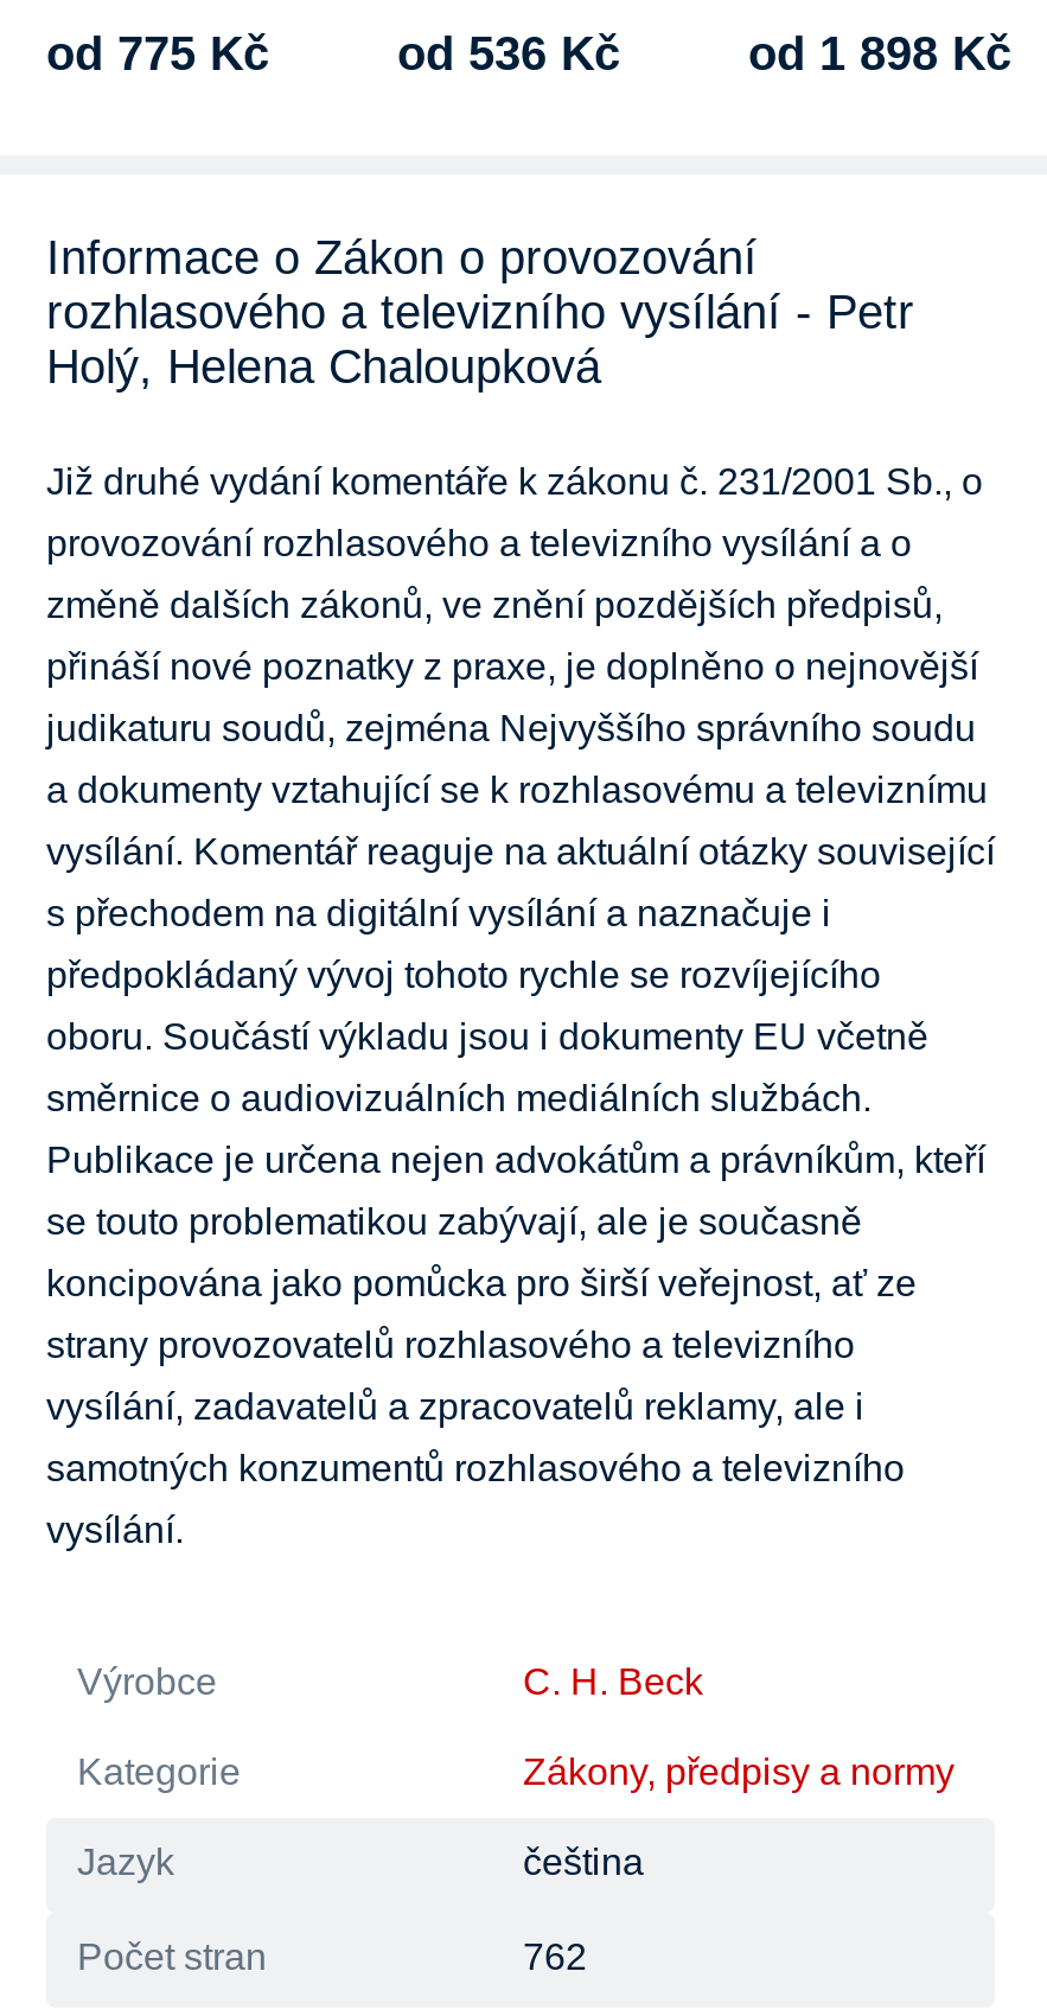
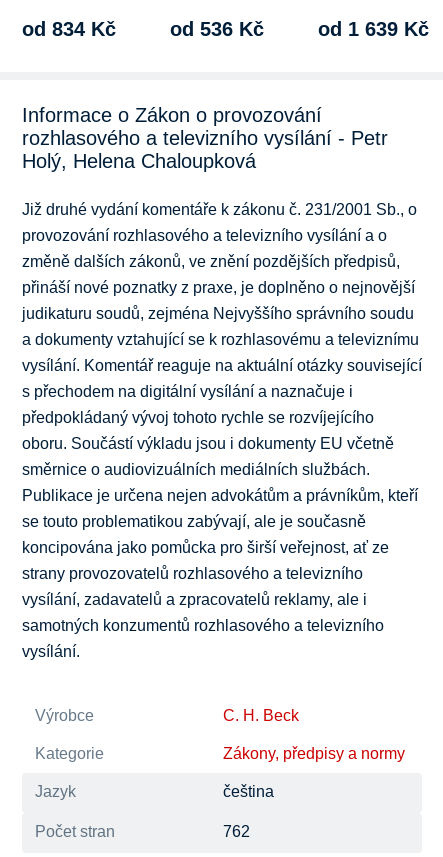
[46,27,269,79] od 775 Kč -> [22,18,116,40] od 834 Kč
[748,27,1011,79] od 1 898 Kč -> [318,18,429,40] od 1 639 Kč

